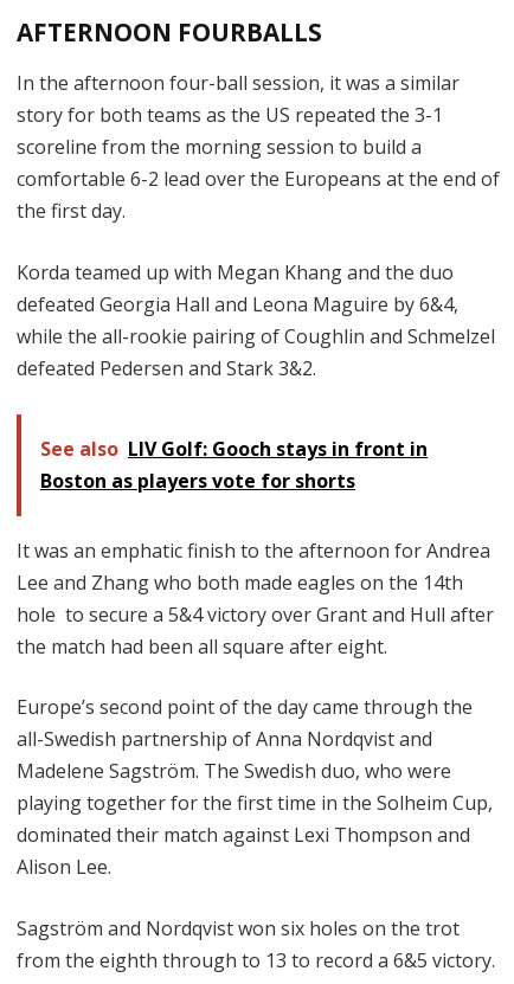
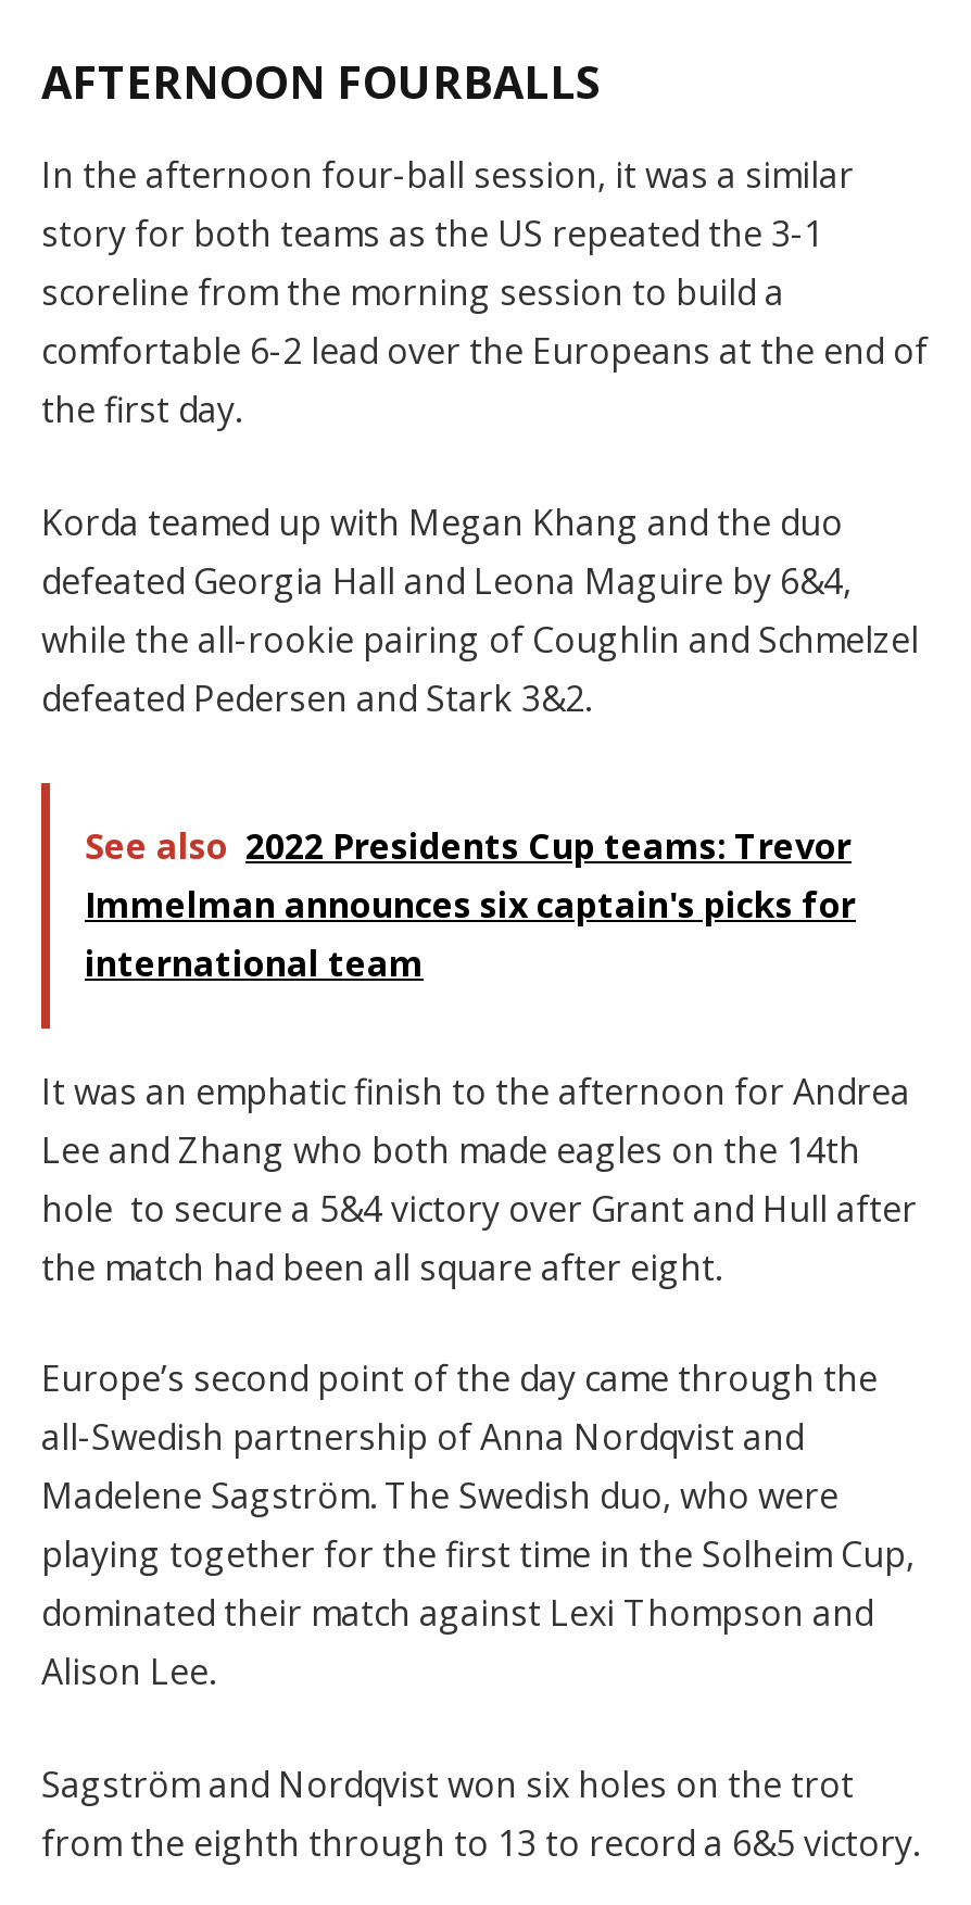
[40,435,428,493] See also LIV Golf: Gooch stays in front in | Boston as players vote for shorts -> [85,822,856,987] See also 2022 Presidents Cup teams: Trevor | Immelman announces six captain's picks for | international team

